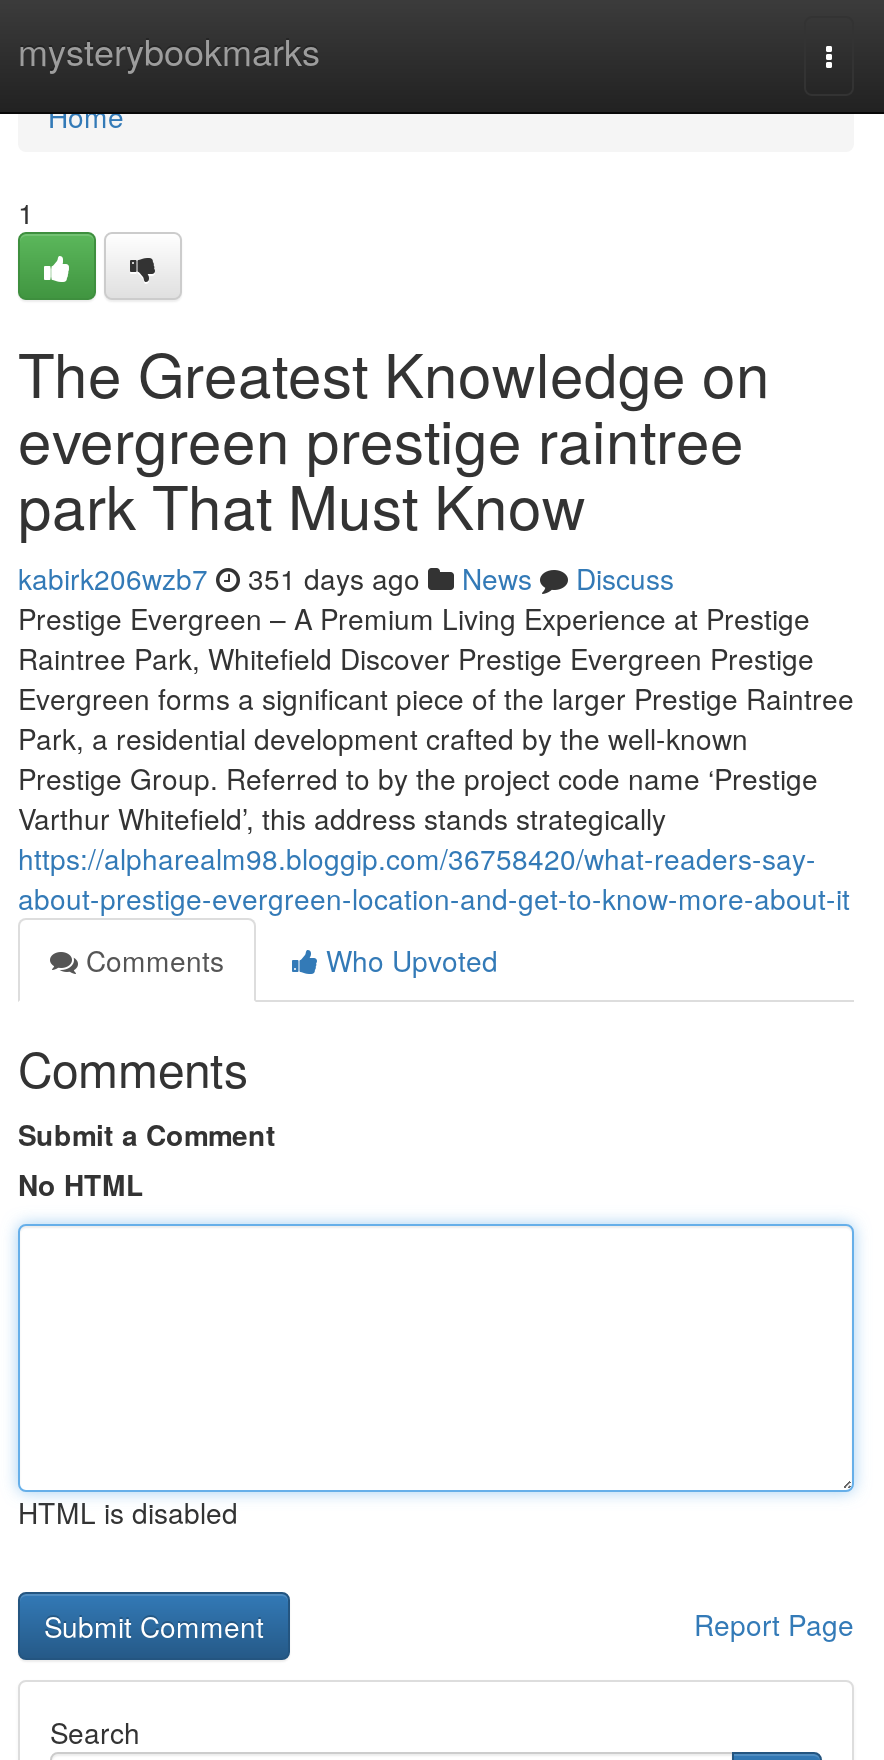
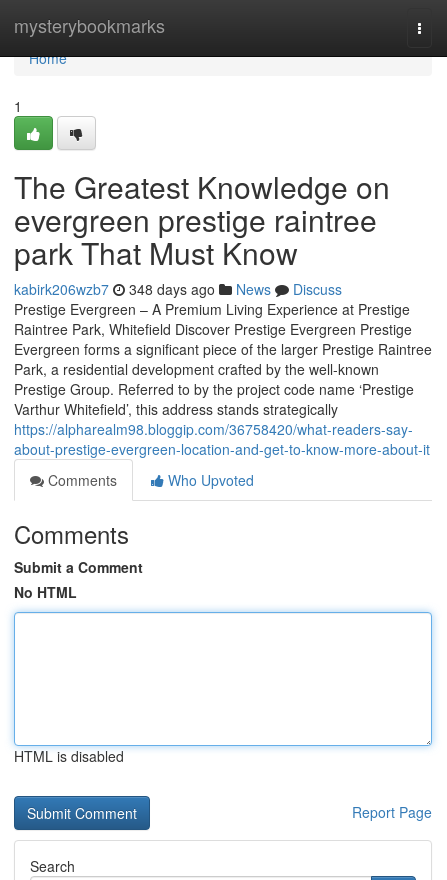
[18,558,674,598] kabirk206wzb7 351 days ago News Discuss -> [14,279,342,299] kabirk206wzb7 348 days ago News Discuss

